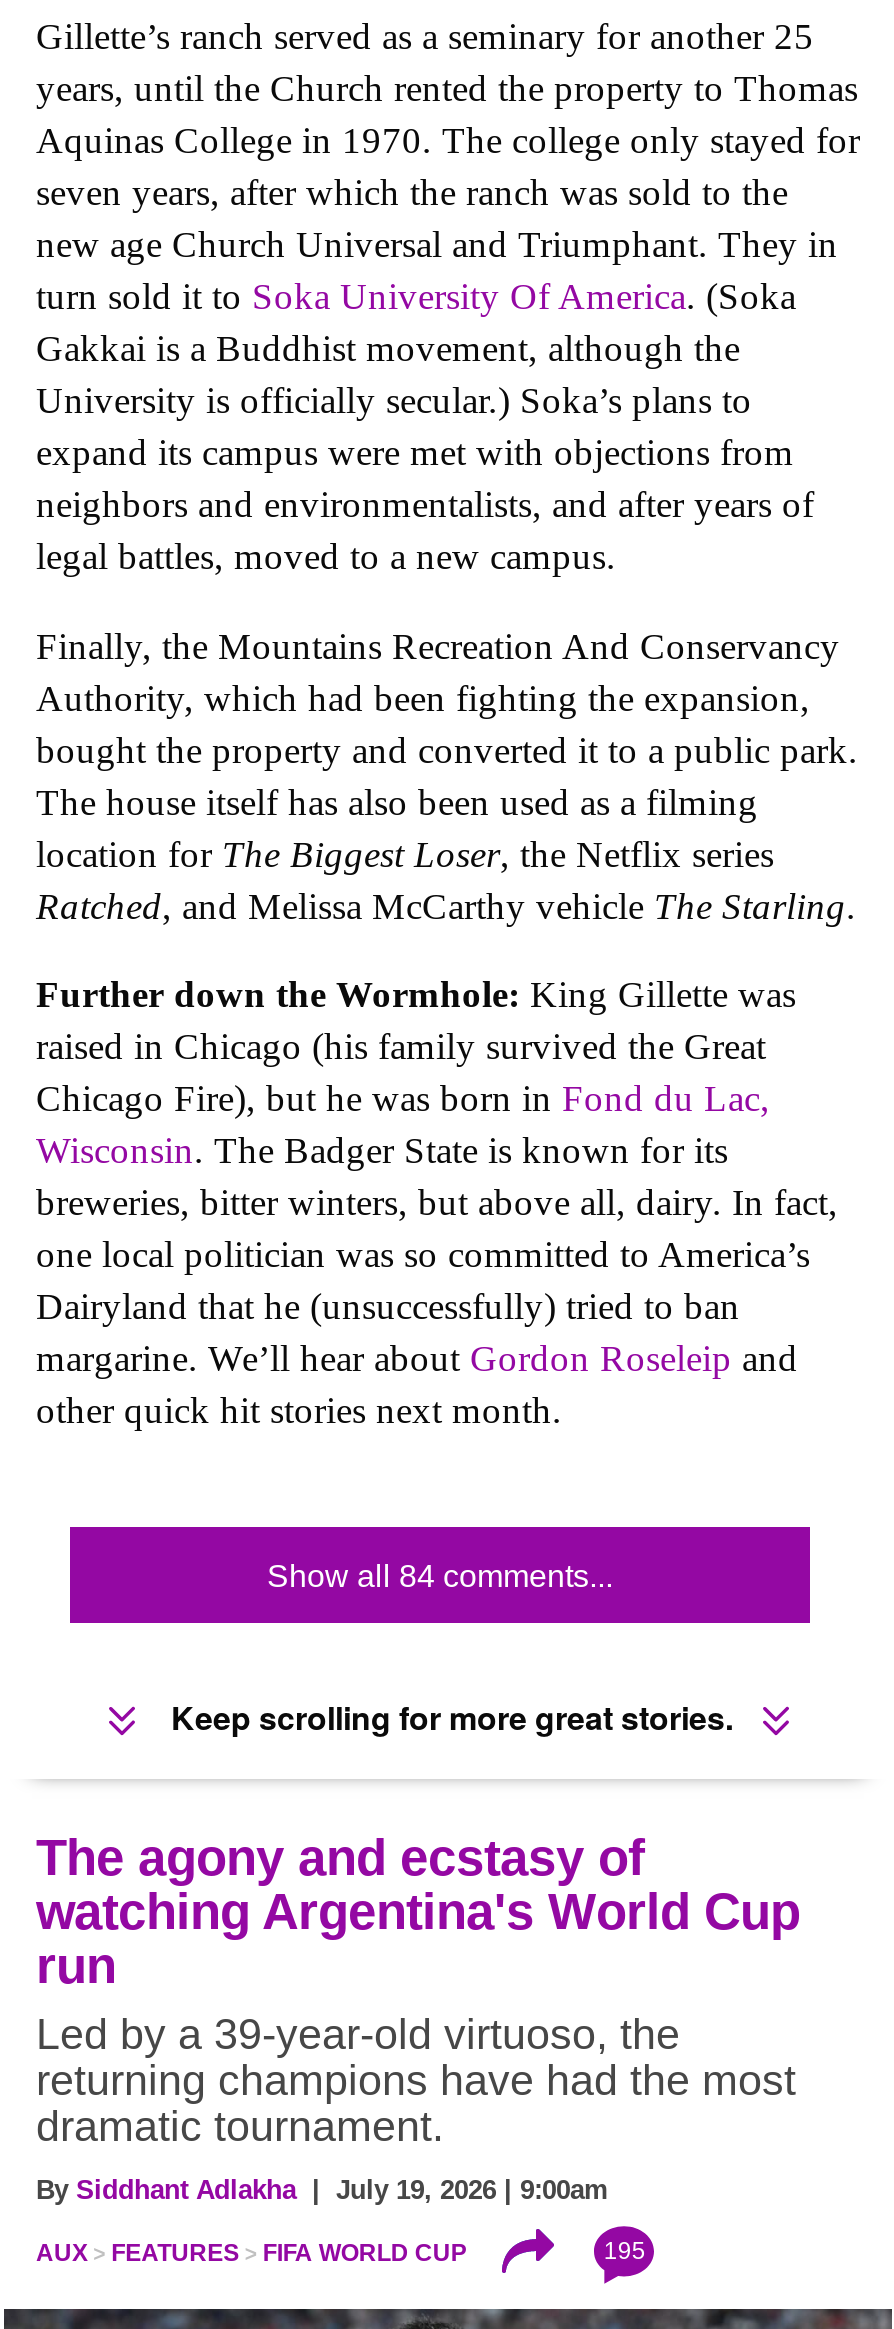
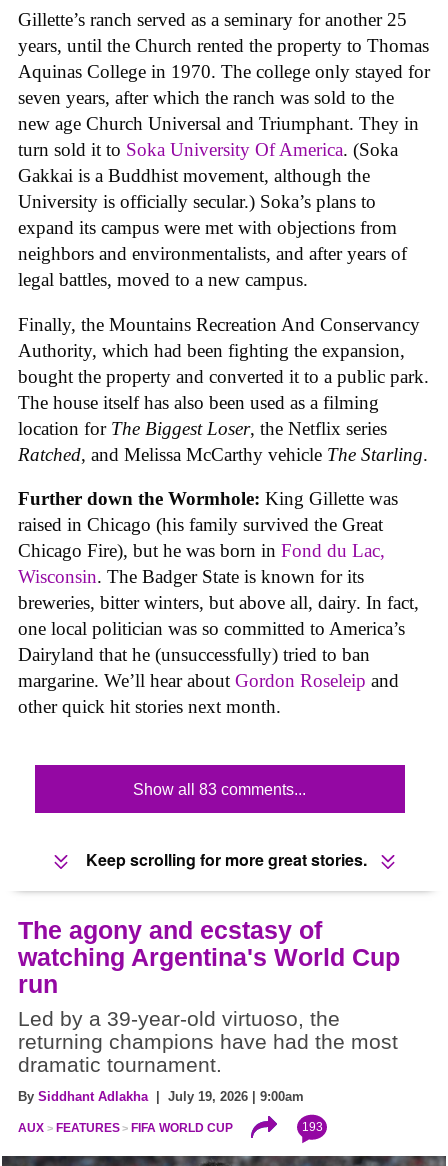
[267,1559,613,1593] Show all 84 comments... -> [133,781,306,798] Show all 83 comments...
[604,2237,646,2265] 195 -> [302,1120,323,1134] 193

